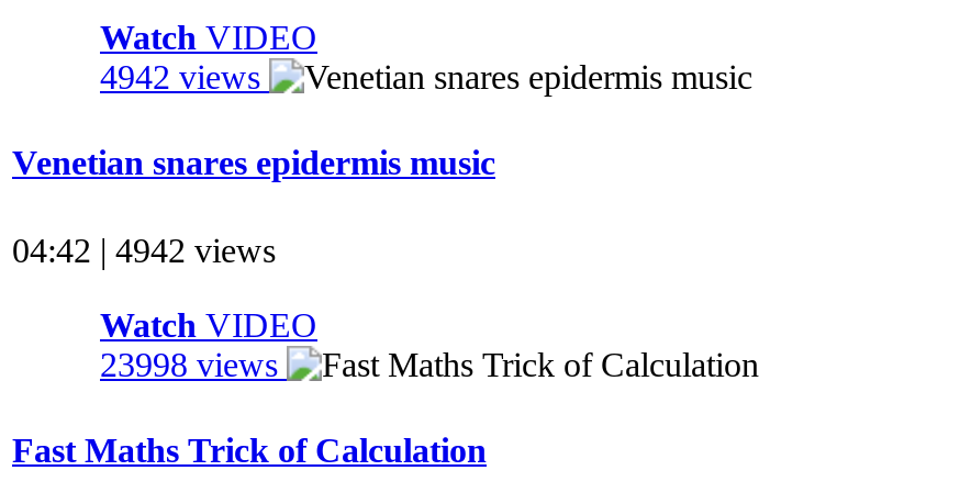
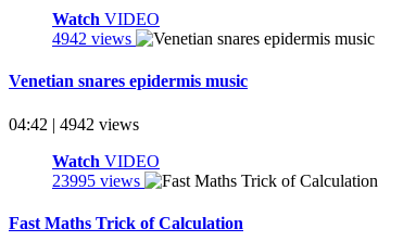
[100,345,287,383] 23998 views -> [52,171,144,190] 23995 views

